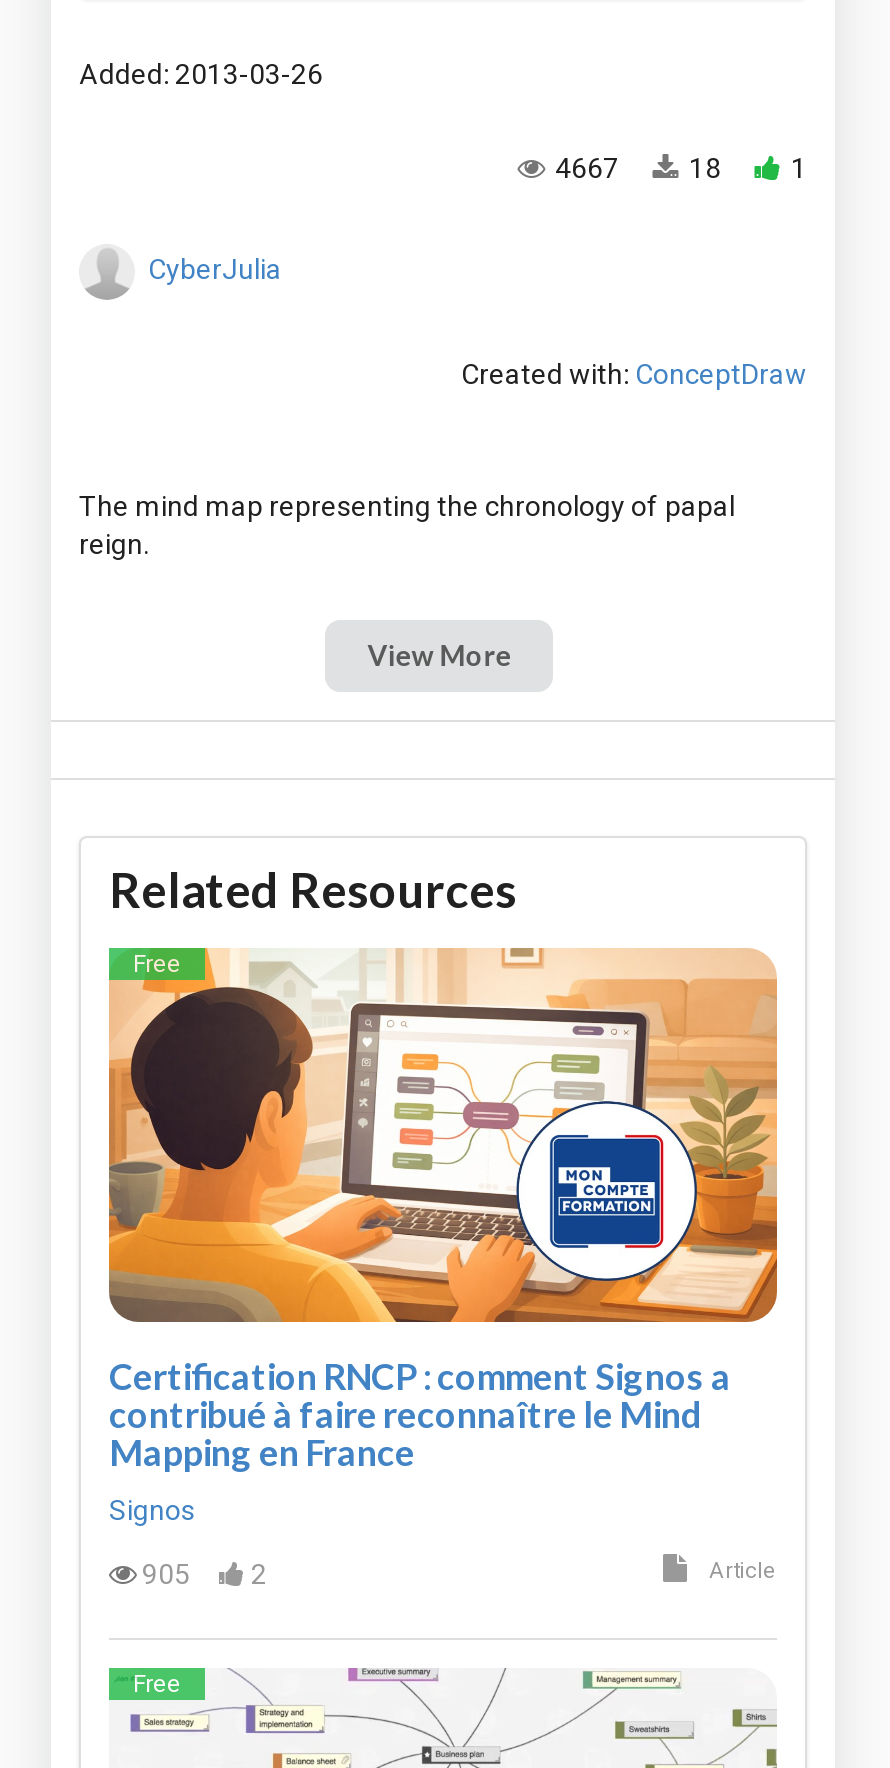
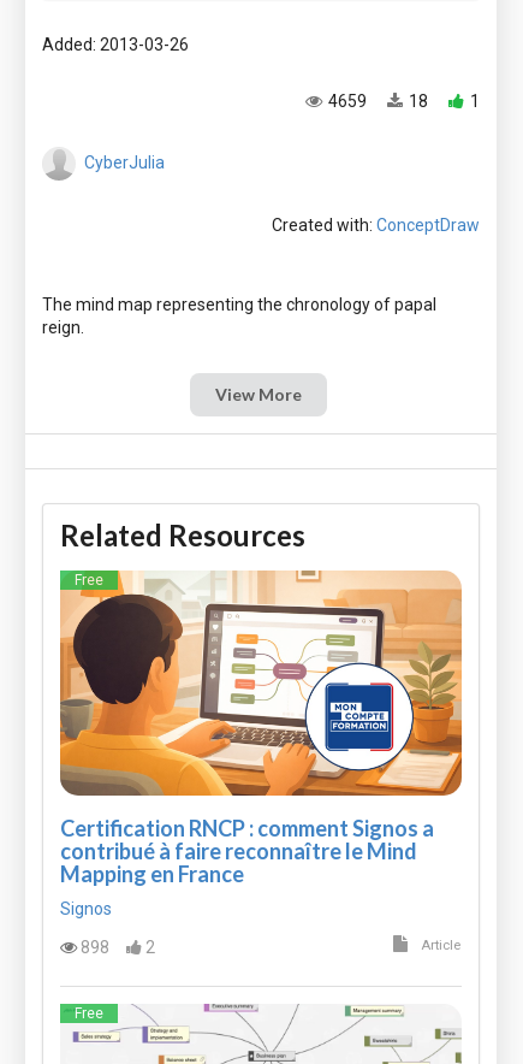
[555,152,619,184] 4667 -> [328,91,367,111] 4659
[142,1557,267,1589] 905 2 -> [80,937,155,956] 898 2

